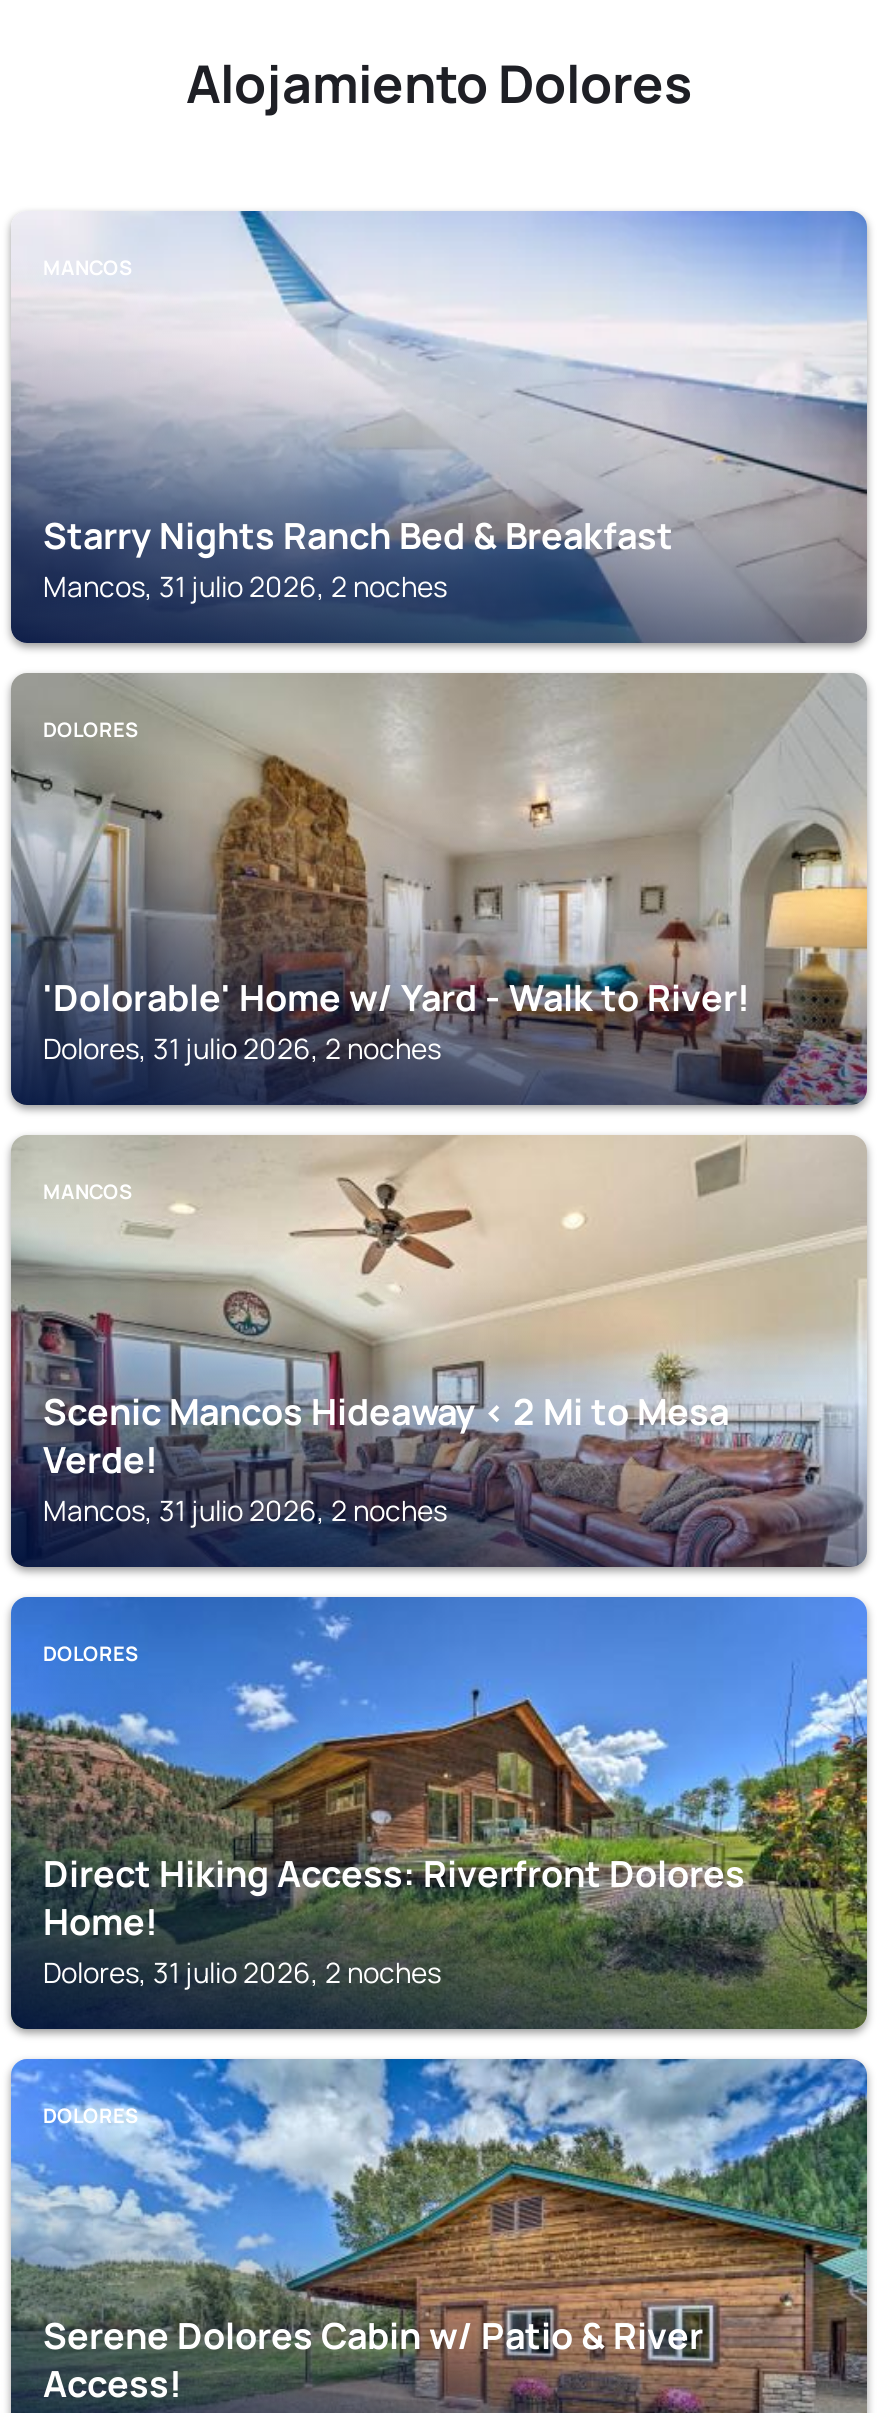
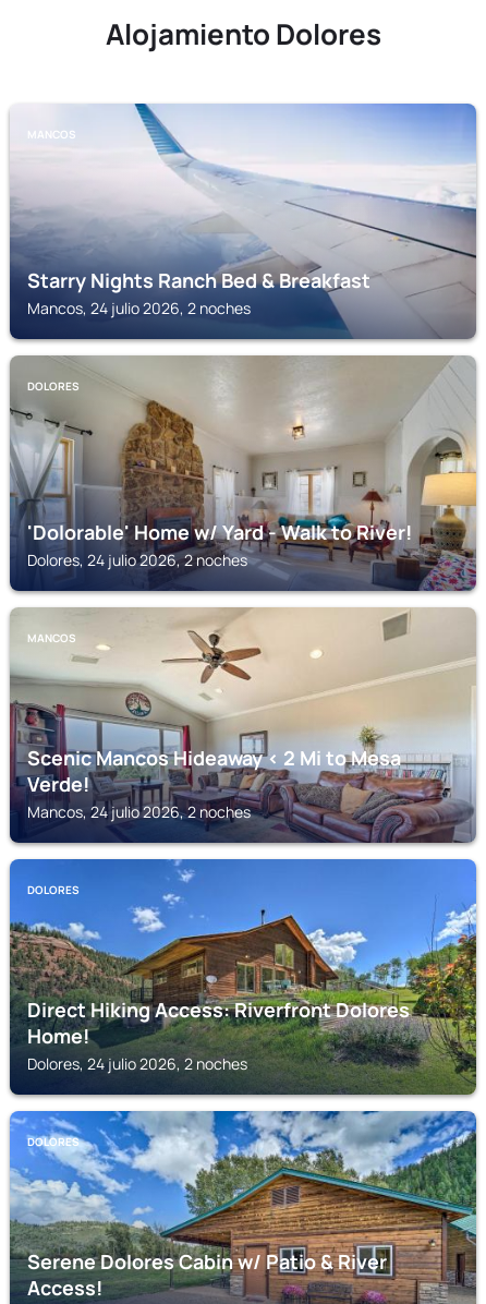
[43,567,447,605] Mancos, 31 julio 2026, 2 noches -> [27,298,251,318] Mancos, 24 julio 2026, 2 noches
[43,1029,441,1067] Dolores, 31 julio 2026, 2 noches -> [27,550,247,570] Dolores, 24 julio 2026, 2 noches
[43,1491,447,1529] Mancos, 31 julio 2026, 2 noches -> [27,801,251,822] Mancos, 24 julio 2026, 2 noches
[43,1953,441,1991] Dolores, 31 julio 2026, 2 noches -> [27,1053,247,1074] Dolores, 24 julio 2026, 2 noches

